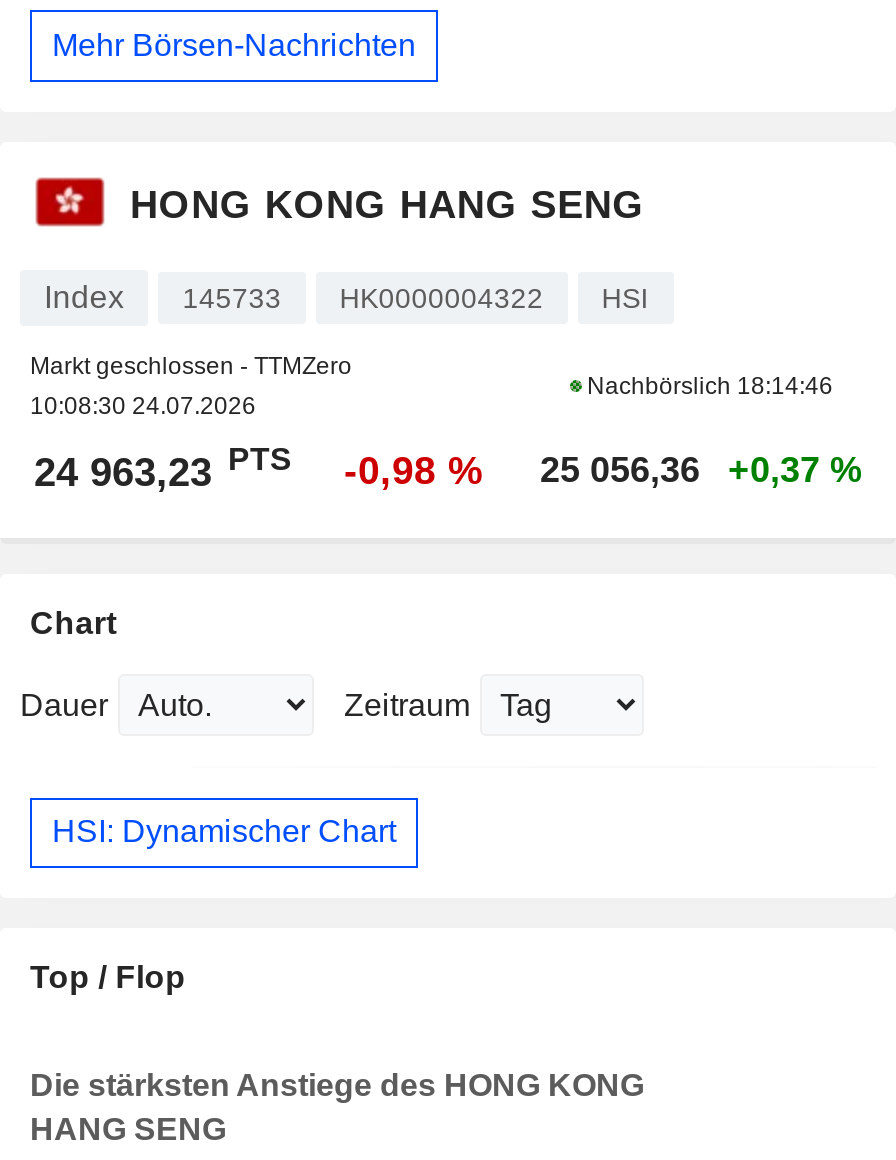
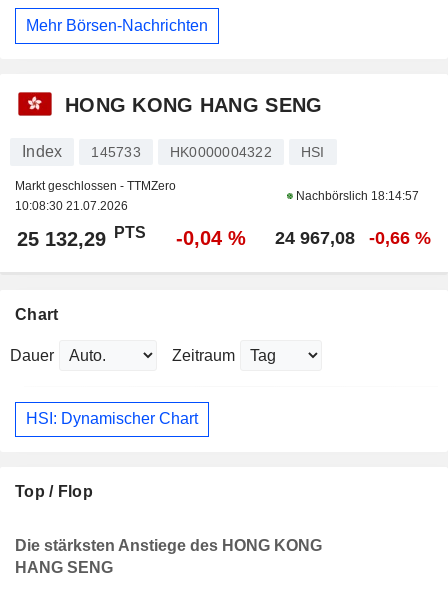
[581,371,833,399] Nachbörslich 18:14:46 -> [293,189,419,203] Nachbörslich 18:14:57
[30,391,256,419] 10:08:30 24.07.2026 -> [15,199,128,213] 10:08:30 21.07.2026
[34,442,292,493] 24 963,23 PTS -> [17,224,146,250] 25 132,29 PTS
[344,447,484,491] -0,98 % -> [176,227,246,249] -0,04 %
[540,449,700,489] 25 056,36 -> [275,228,355,248] 24 967,08
[728,449,862,489] +0,37 % -> [369,228,431,248] -0,66 %

